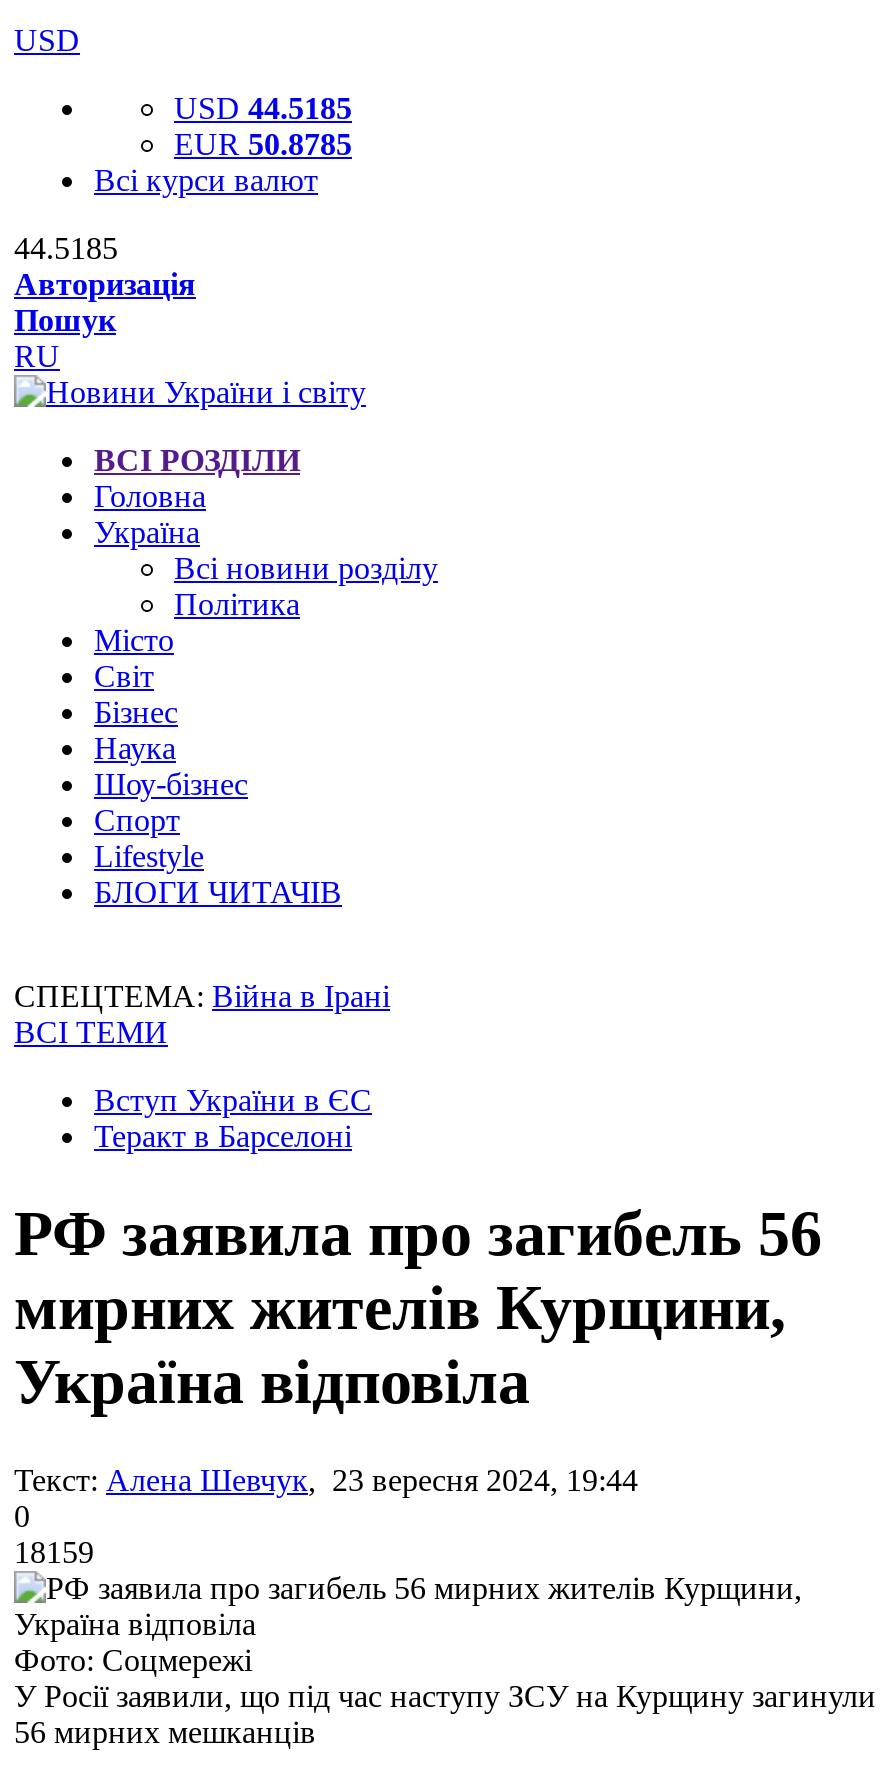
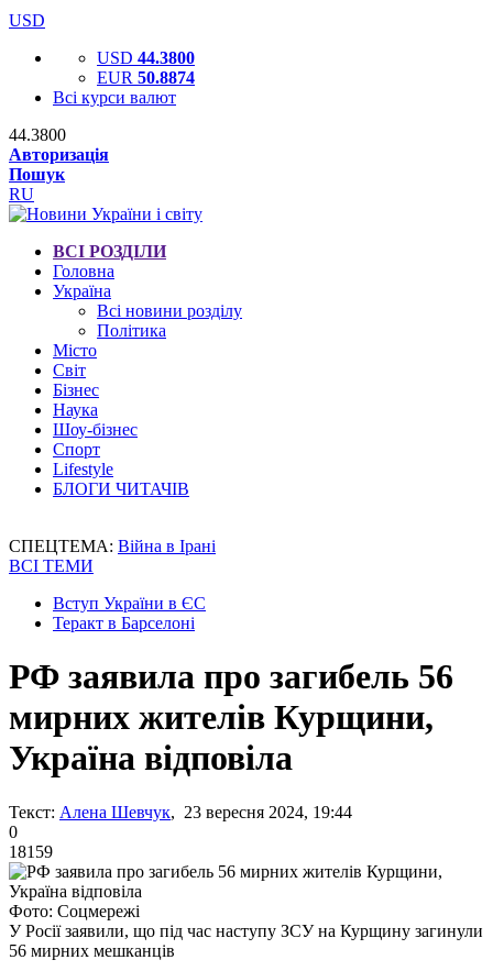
[174,91,352,125] USD 44.5185 -> [97,48,195,67] USD 44.3800
[174,127,352,161] EUR 50.8785 -> [97,68,195,87] EUR 50.8874
[14,231,118,265] 44.5185 -> [9,125,66,144] 44.3800

